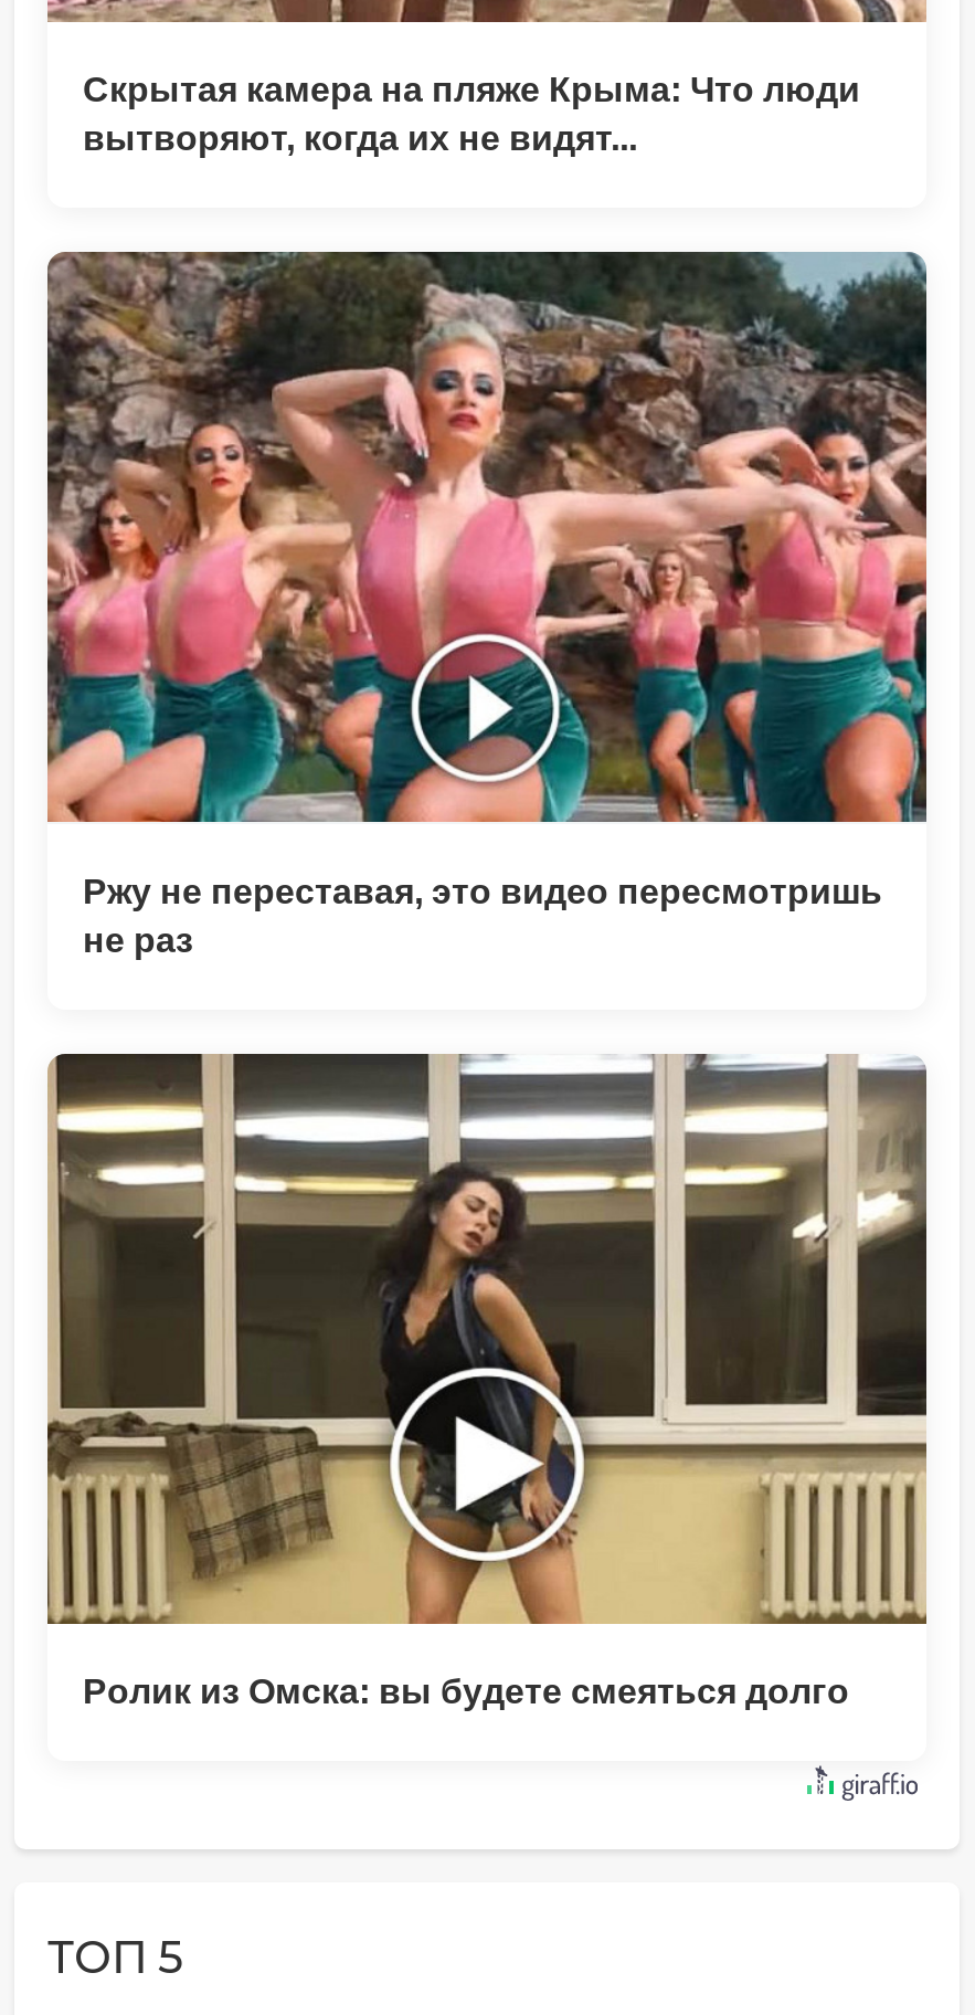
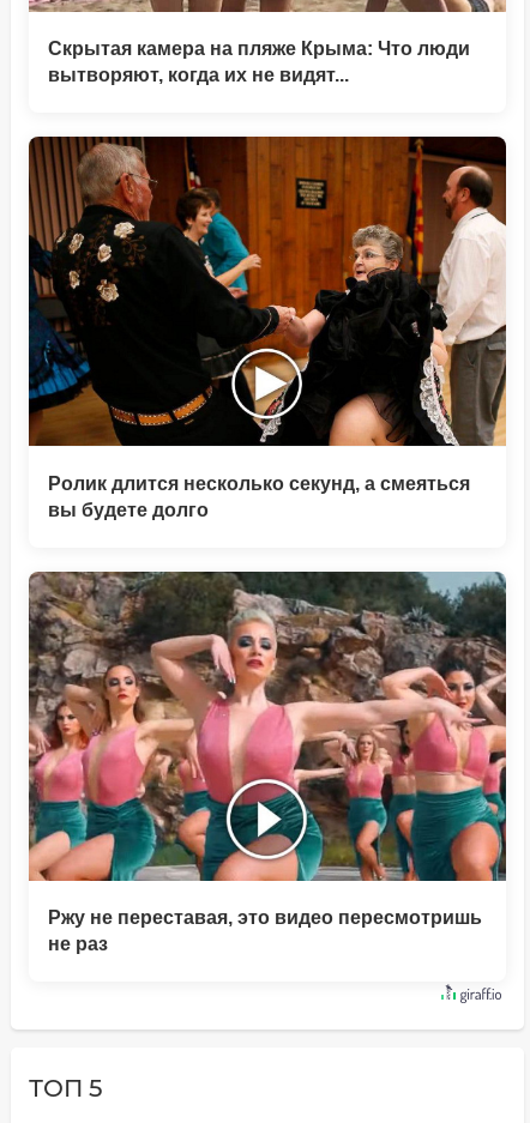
none -> [28,135,507,520] [image] | Ролик длится несколько секунд, а смеяться | вы будете долго
moved [43,247,931,958] -> [26,569,508,954]: [image] | Ржу не переставая, это видео пересмотришь | не раз
[45,1014,929,1711] [image] | Ролик из Омска: вы будете смеяться долго -> none

